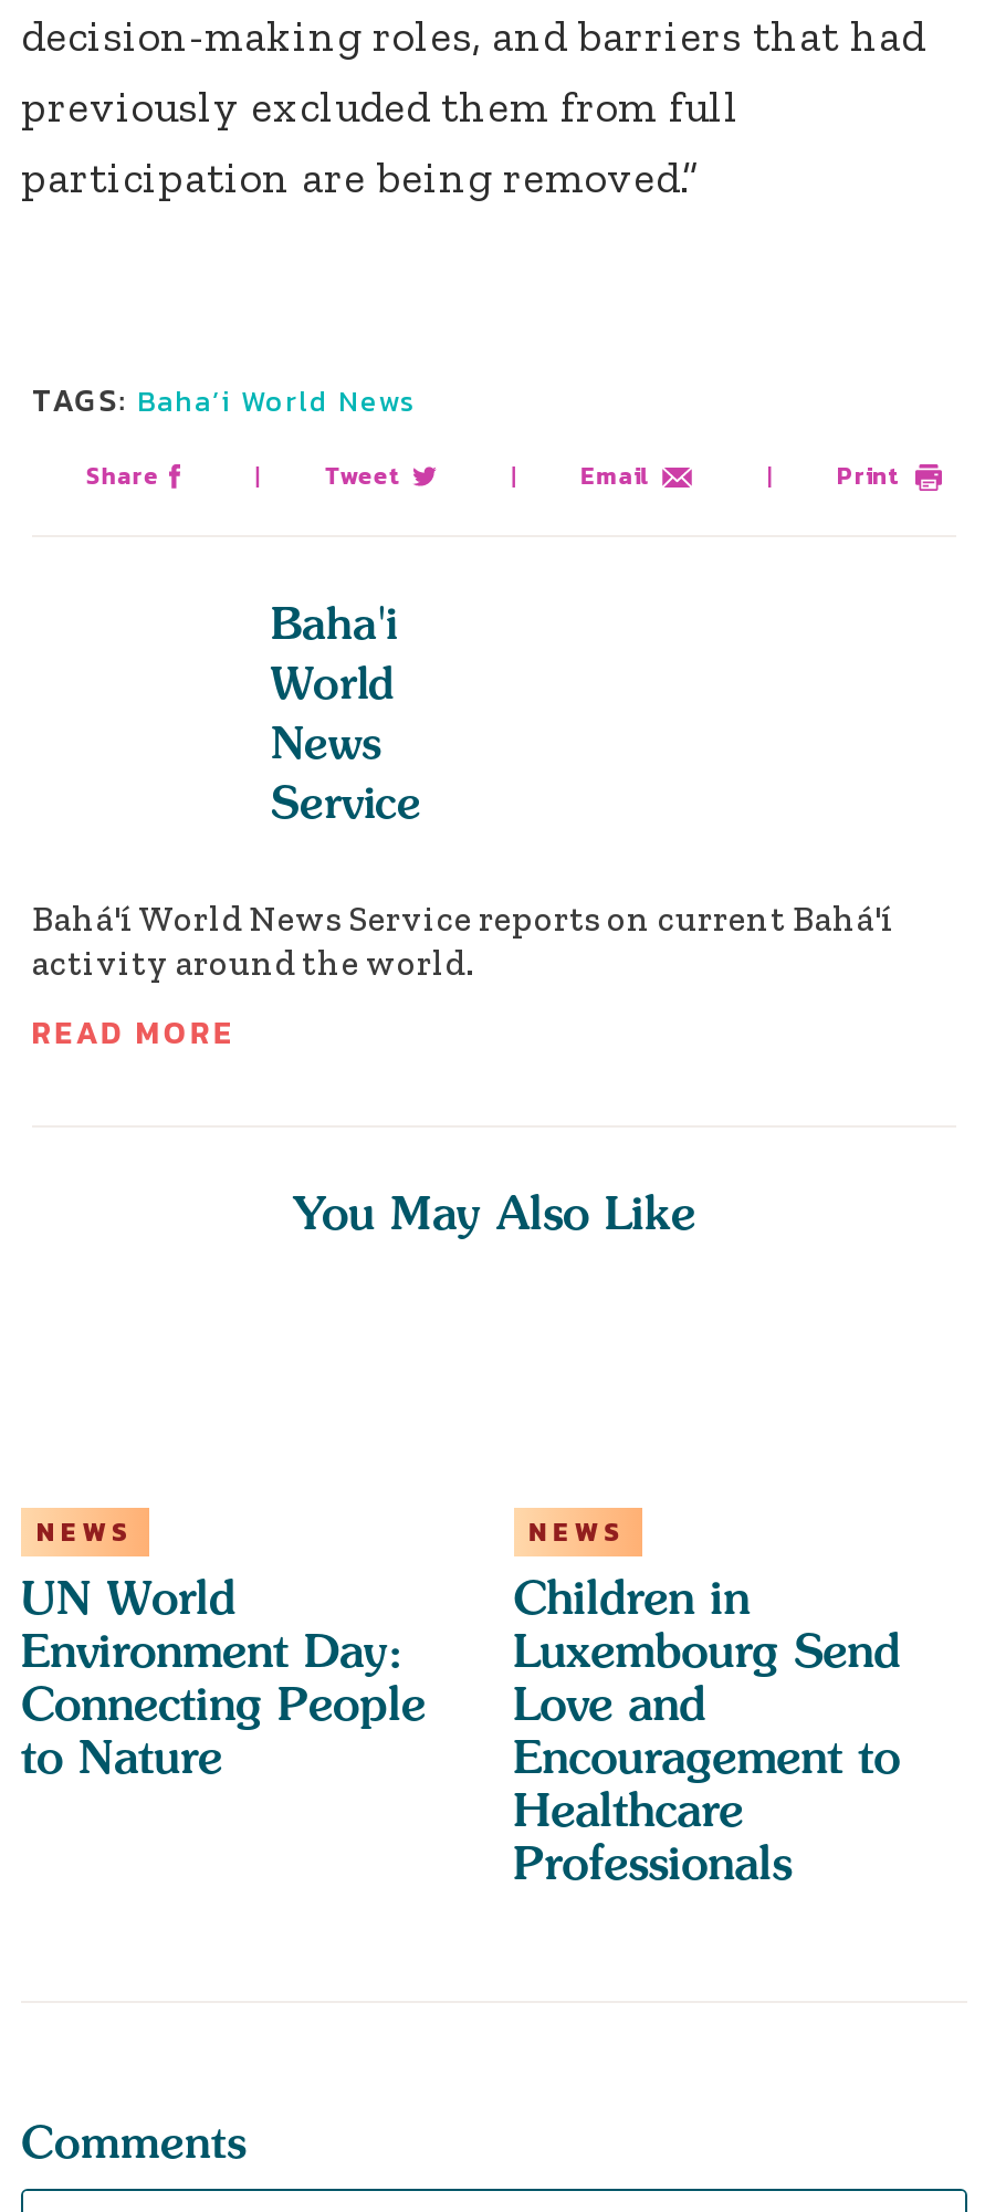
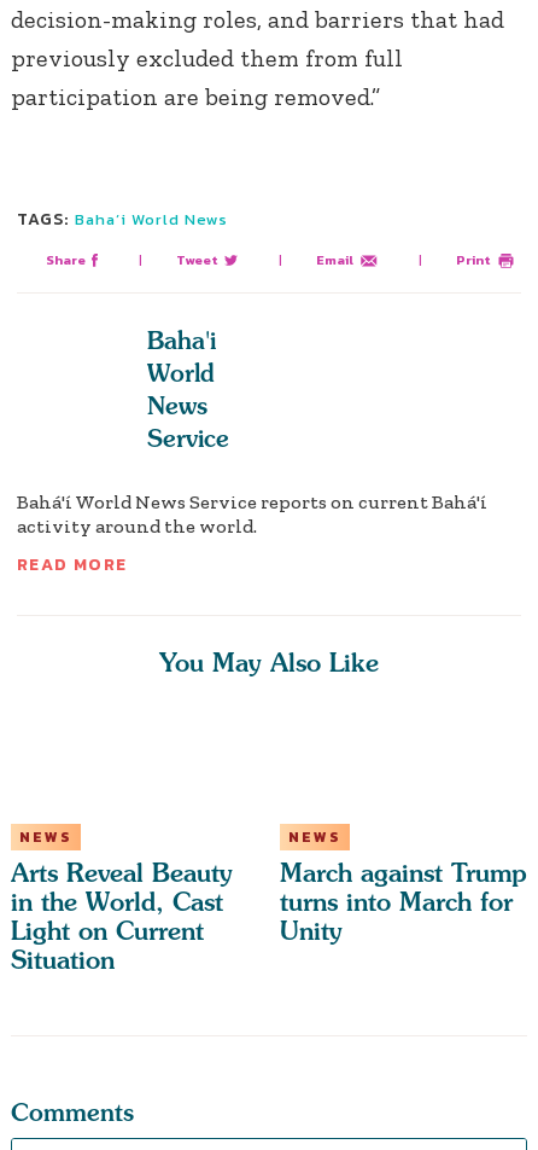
[21,1570,426,1785] UN World | Environment Day: | Connecting People | to Nature -> [11,858,233,975] Arts Reveal Beauty | in the World, Cast | Light on Current | Situation
[513,1570,900,1891] Children in | Luxembourg Send | Love and | Encouragement to | Healthcare | Professionals -> [279,858,527,946] March against Trump | turns into March for | Unity

